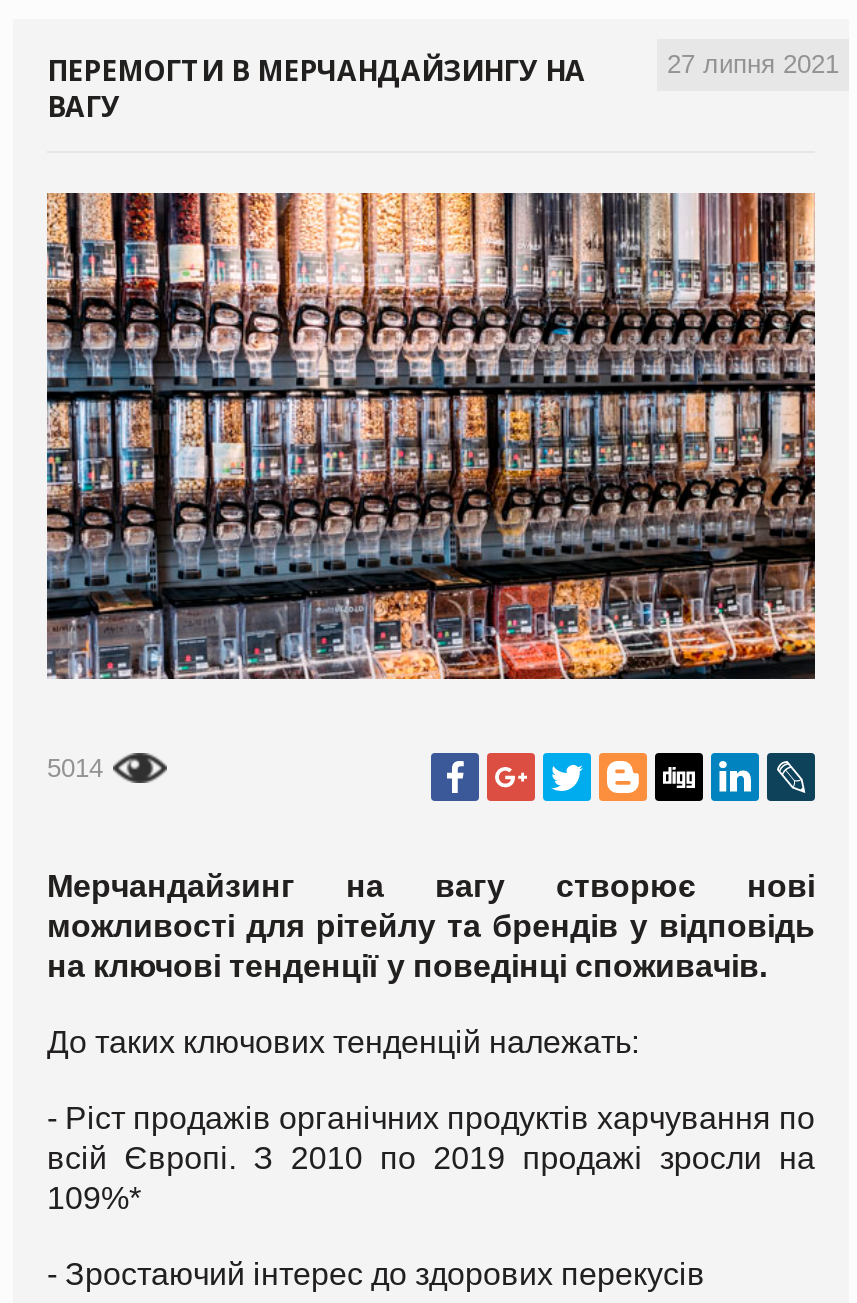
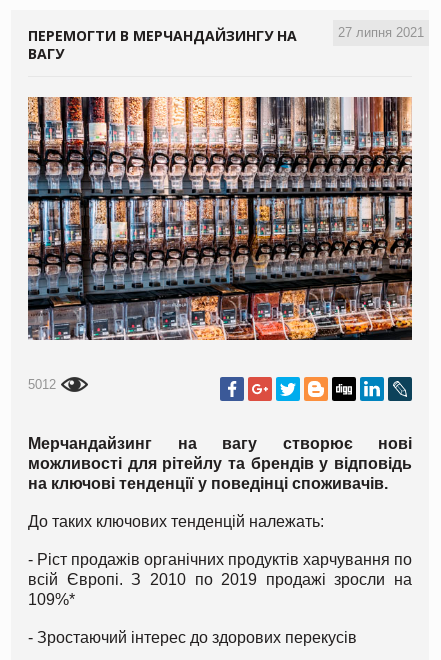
[47,753,103,783] 5014 -> [28,377,56,392] 5012

